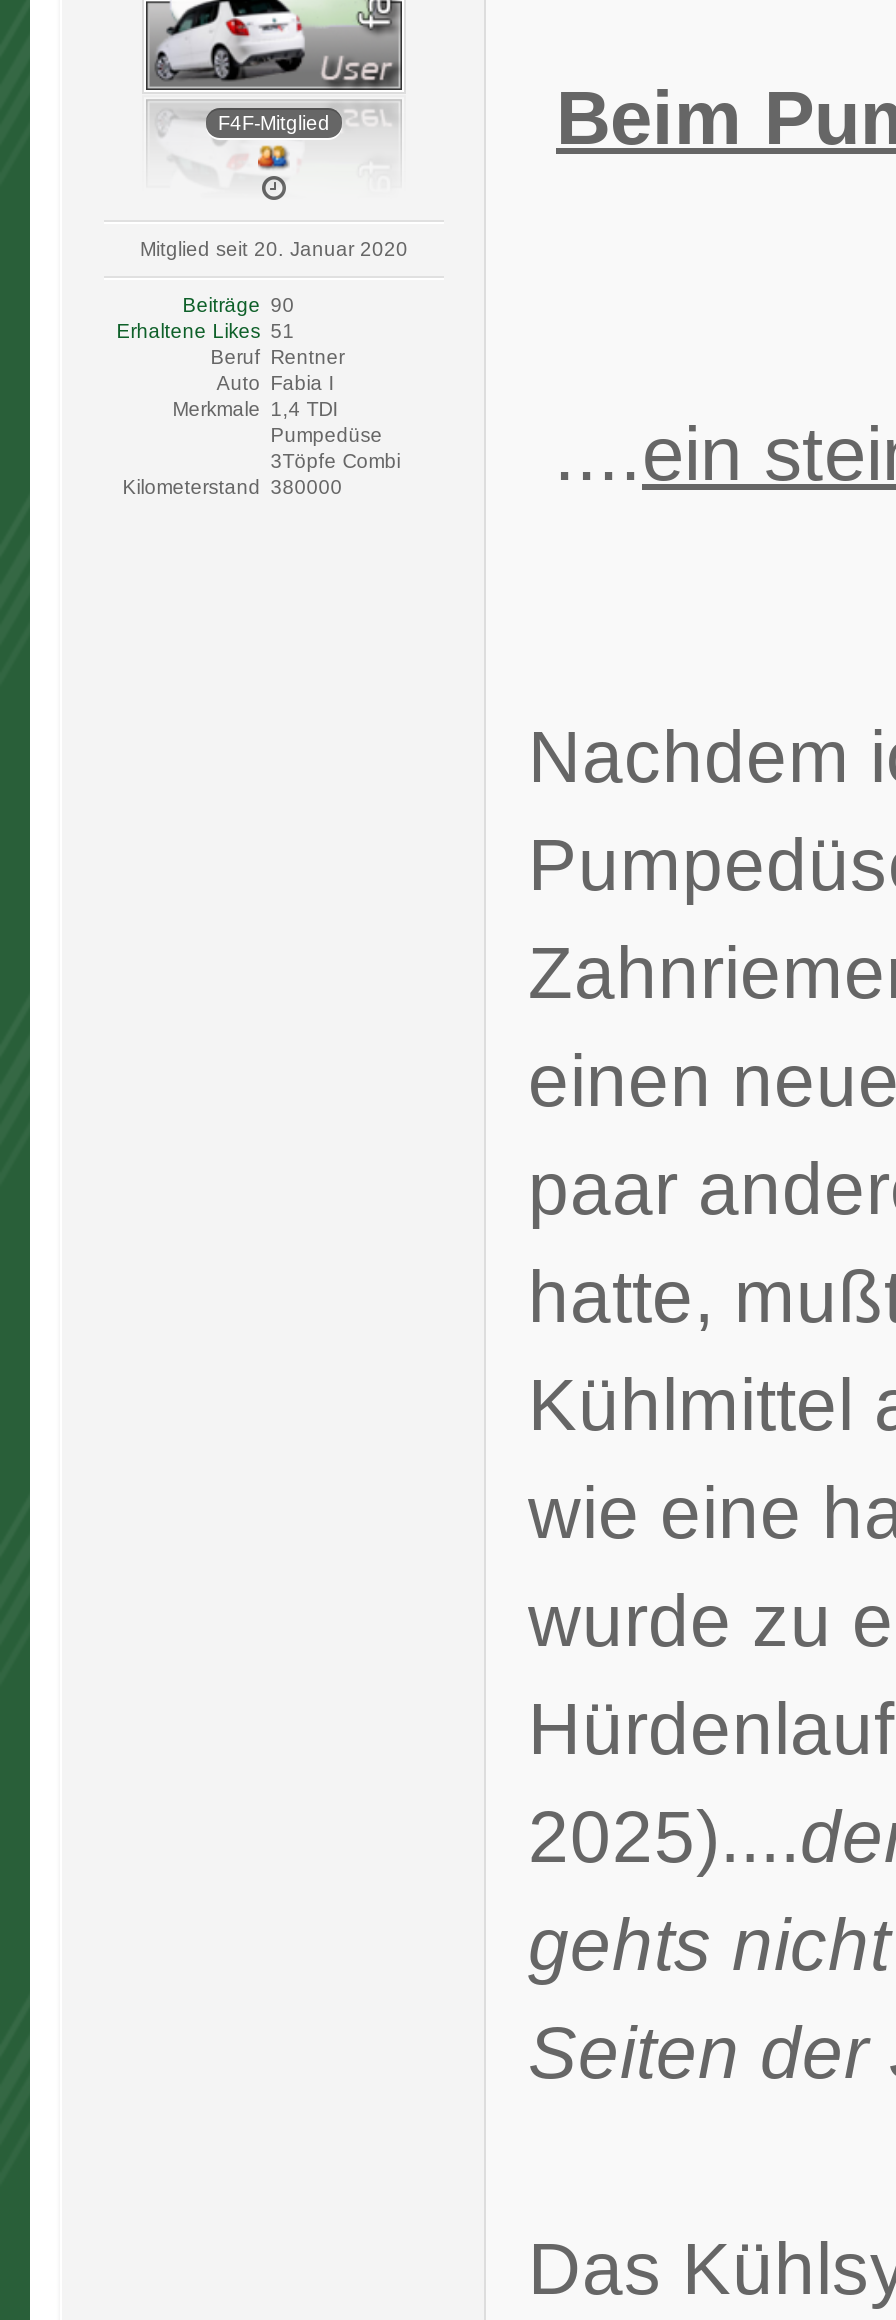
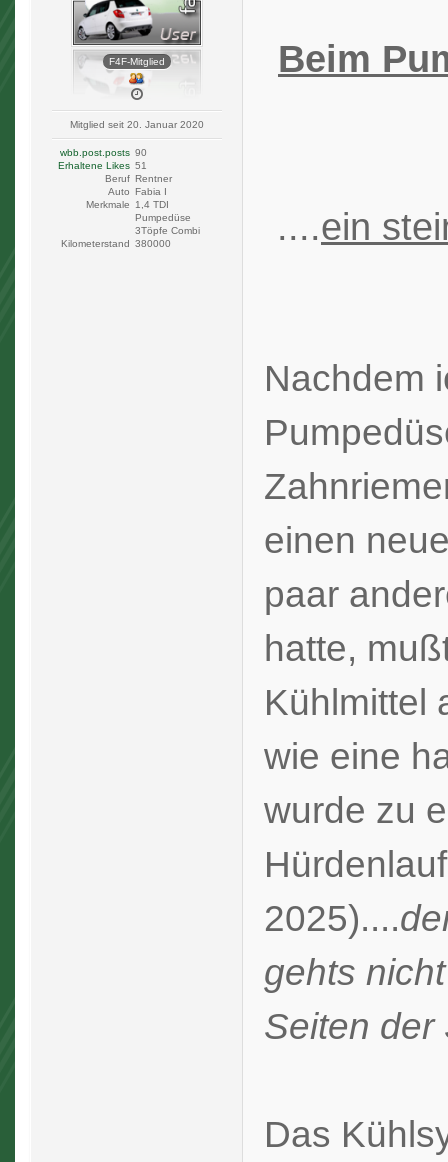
[182,294,295,316] Beiträge 90 -> [60,147,147,158] wbb.post.posts 90

